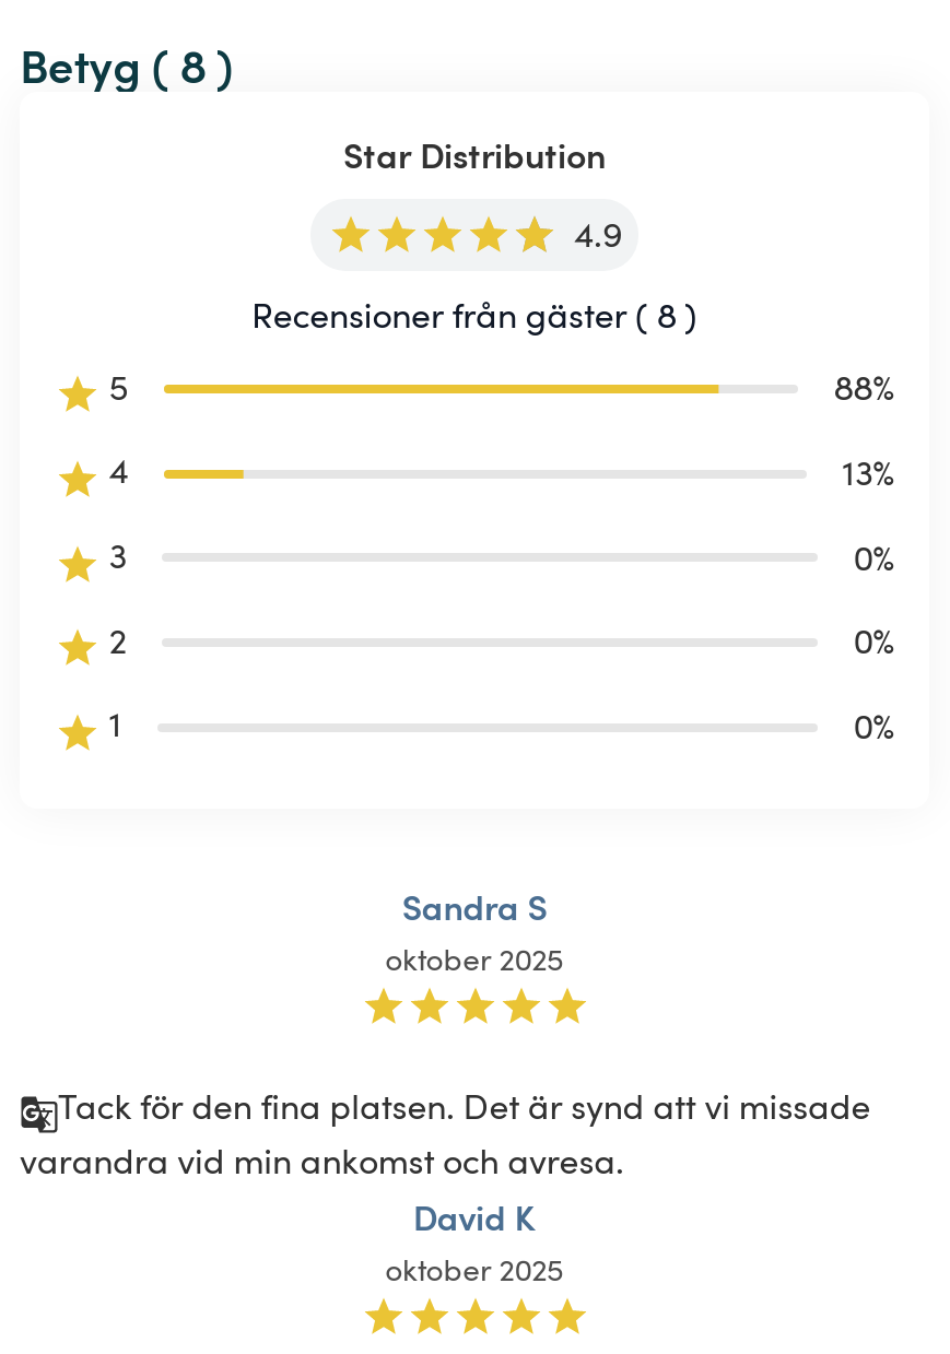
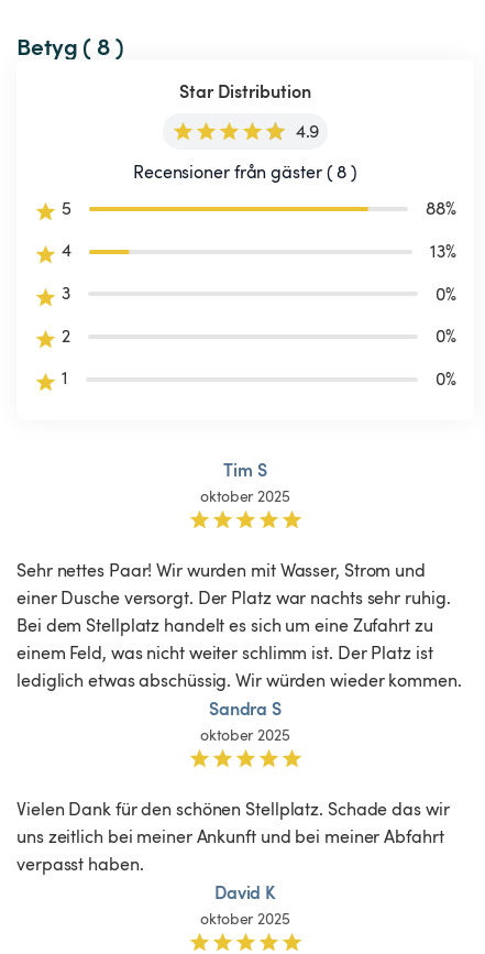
none -> [16,457,466,692] Tim S | oktober 2025 | Sehr nettes Paar! Wir wurden mit Wasser, Strom und | einer Dusche versorgt. Der Platz war nachts sehr ruhig. | Bei dem Stellplatz handelt es sich um eine Zufahrt zu | einem Feld, was nicht weiter schlimm ist. Der Platz ist | lediglich etwas abschüssig. Wir würden wieder kommen.
[20,1082,879,1184] Tack för den fina platsen. Det är synd att vi missade | varandra vid min ankomst och avresa. -> [16,797,454,876] Vielen Dank für den schönen Stellplatz. Schade das wir | uns zeitlich bei meiner Ankunft und bei meiner Abfahrt | verpasst haben.

